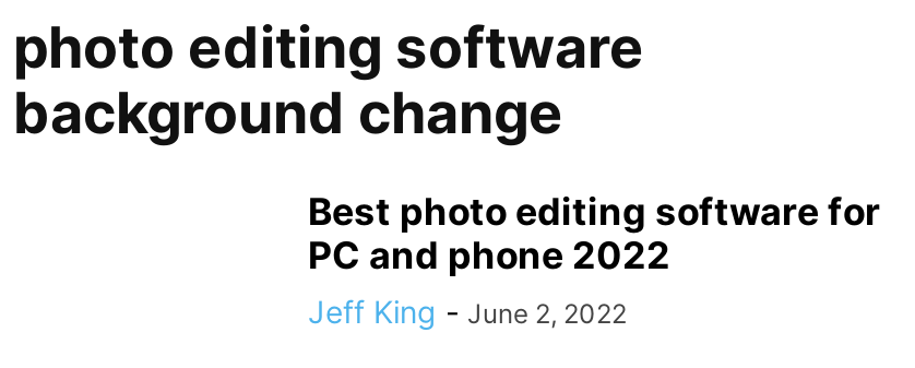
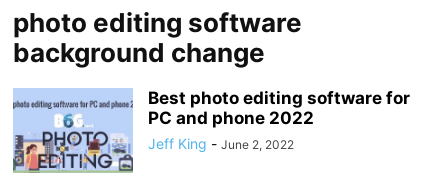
none -> [12,88,134,174] [image]

